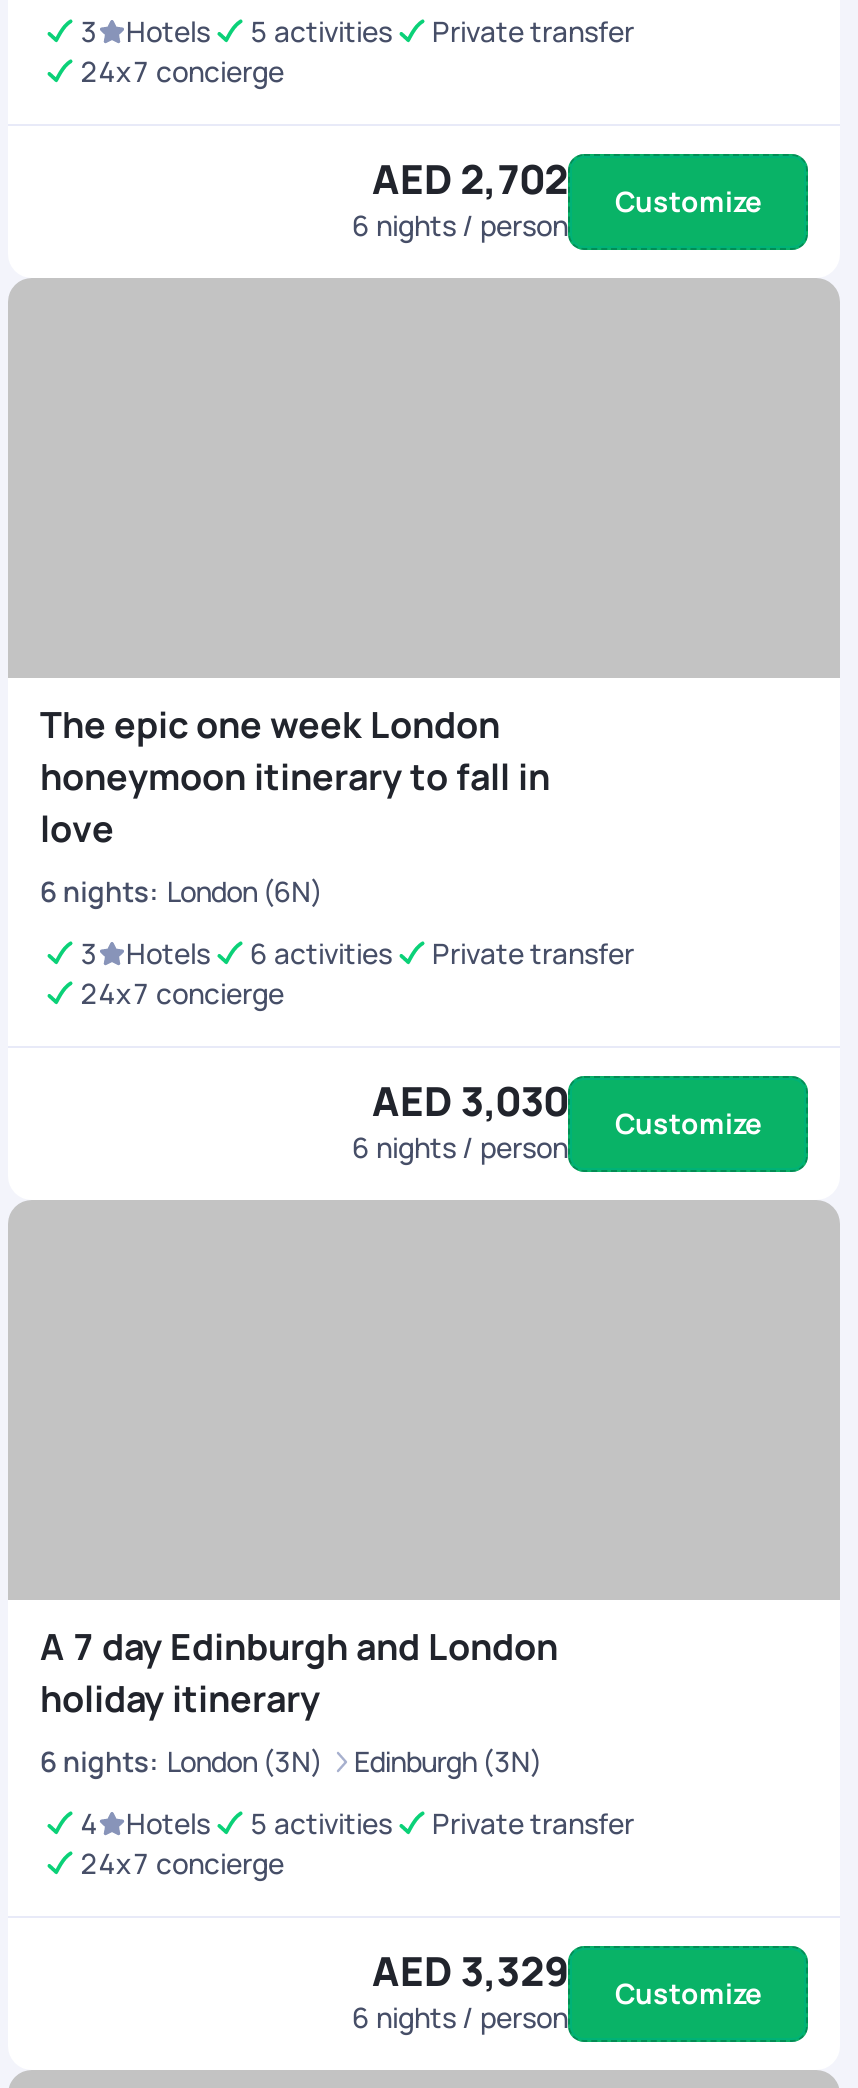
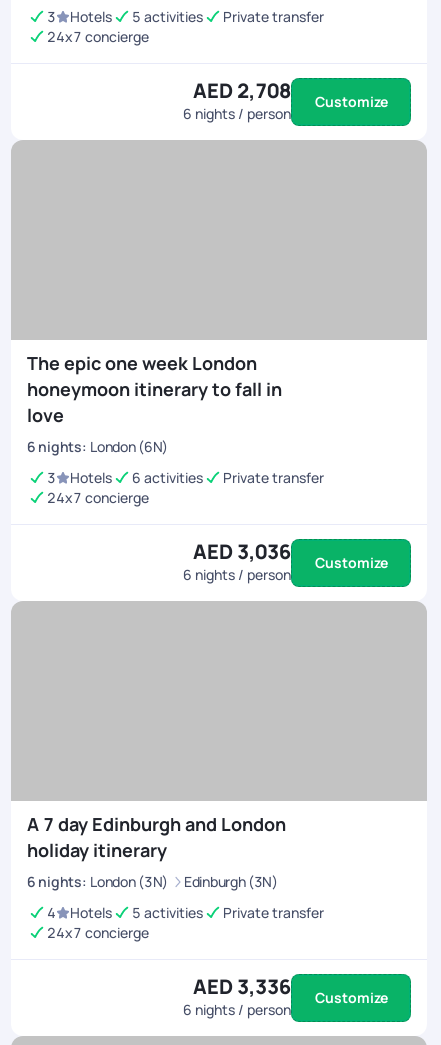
[372,152,761,220] AED 2,702 Customize -> [193,77,387,111] AED 2,708 Customize
[372,1074,761,1142] AED 3,030 Customize -> [193,538,387,572] AED 3,036 Customize
[372,1944,761,2012] AED 3,329 Customize -> [193,973,387,1007] AED 3,336 Customize

